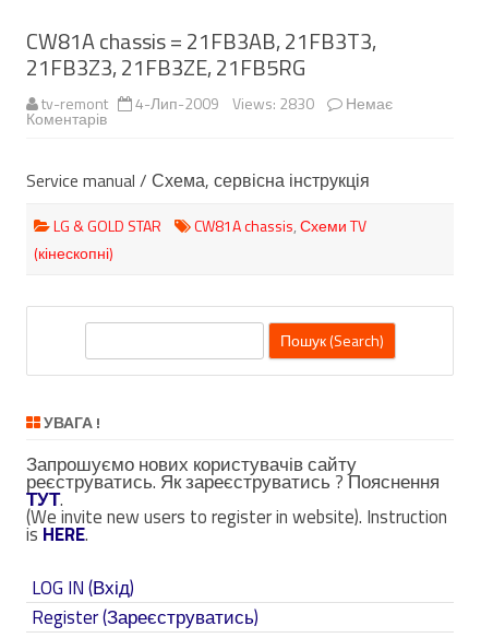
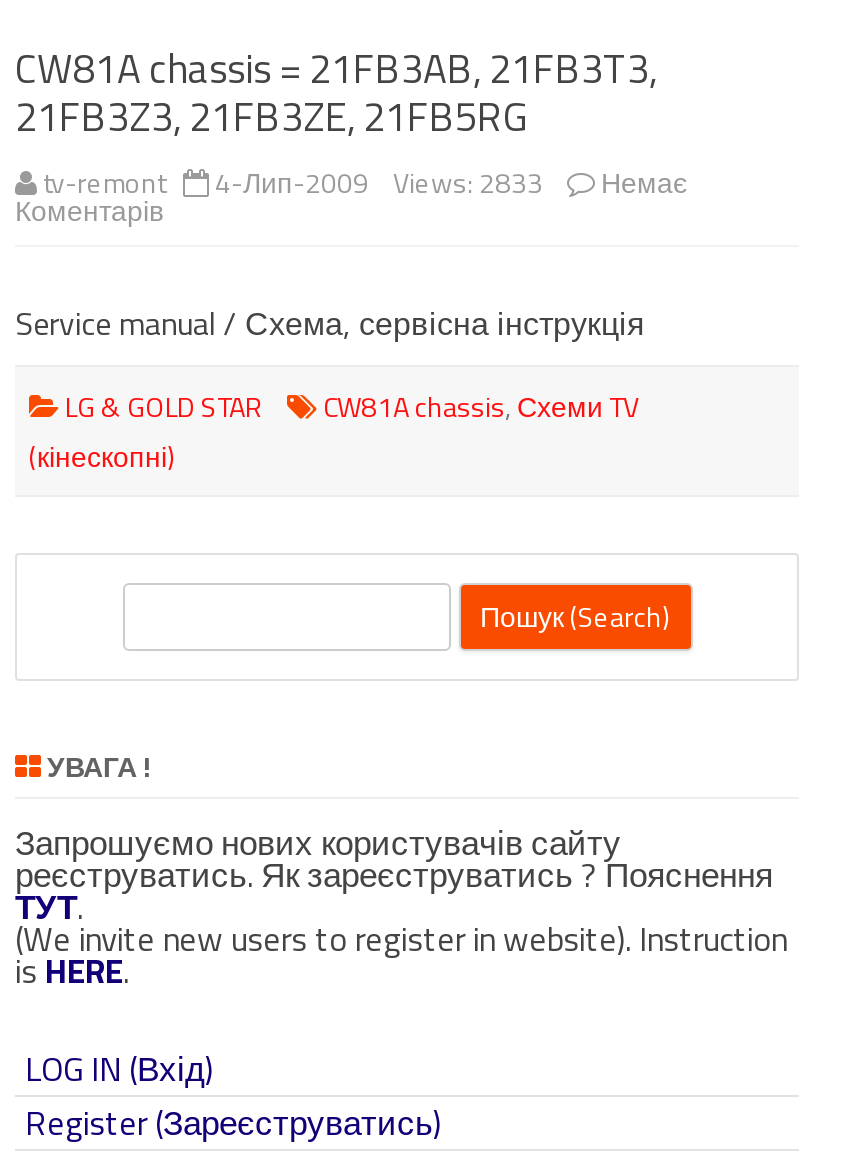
[41,92,393,115] tv-remont 4-Лип-2009 Views: 2830 Немає -> [43,161,687,203] tv-remont 4-Лип-2009 Views: 2833 Немає

